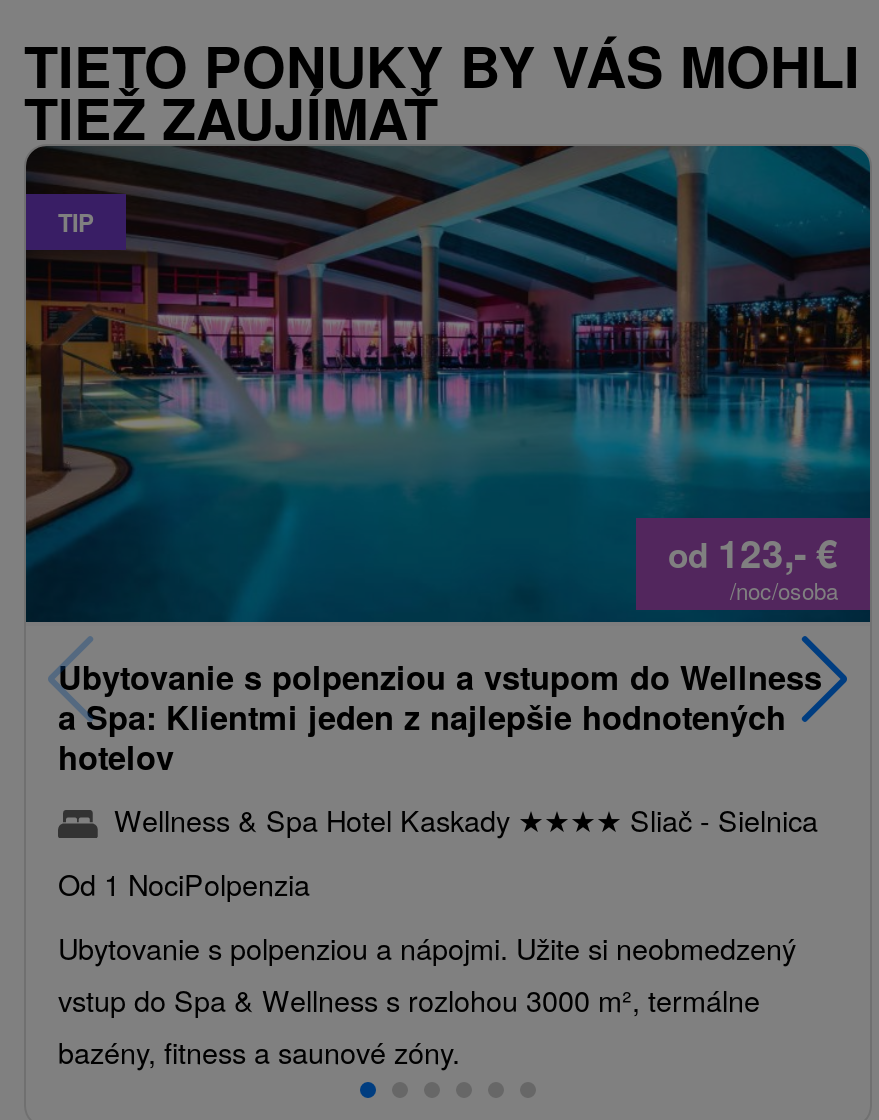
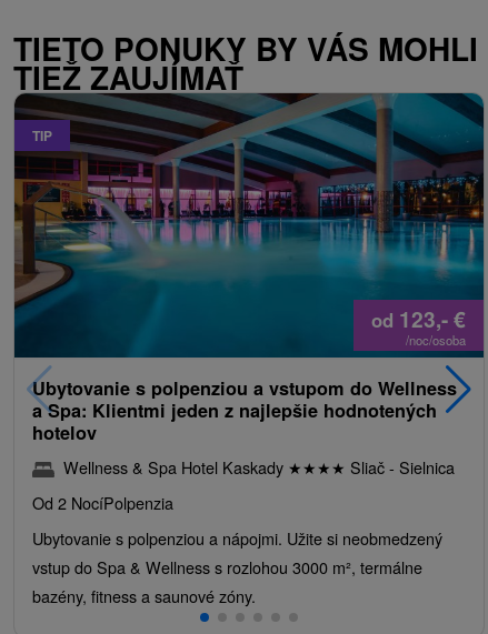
[58,861,310,903] Od 1 NociPolpenzia -> [32,490,173,514] Od 2 NocíPolpenzia

